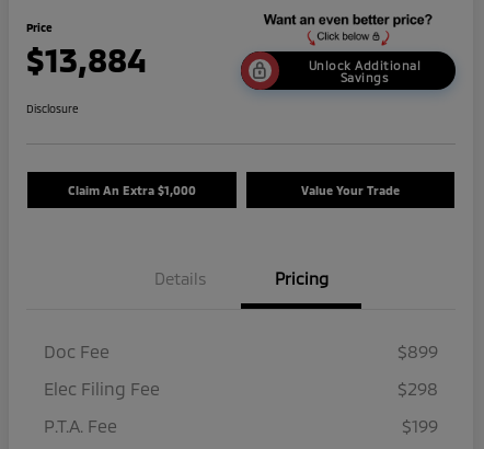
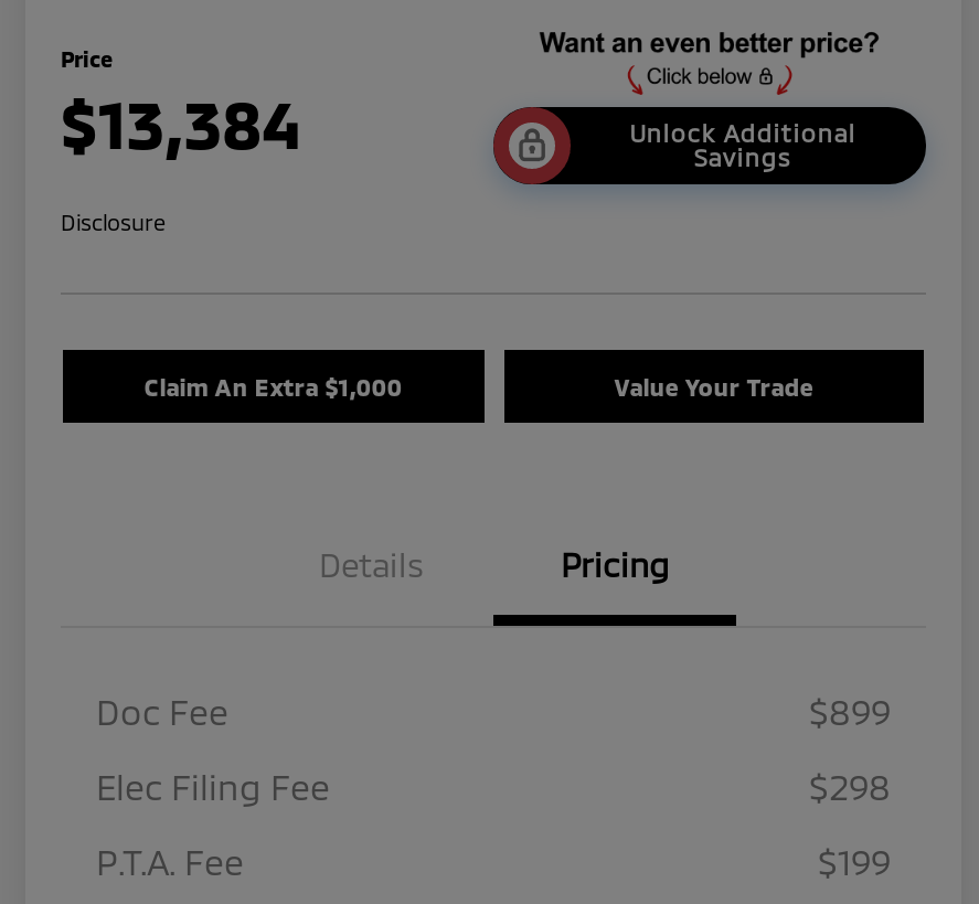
[26,40,147,79] $13,884 -> [61,83,301,163] $13,384

